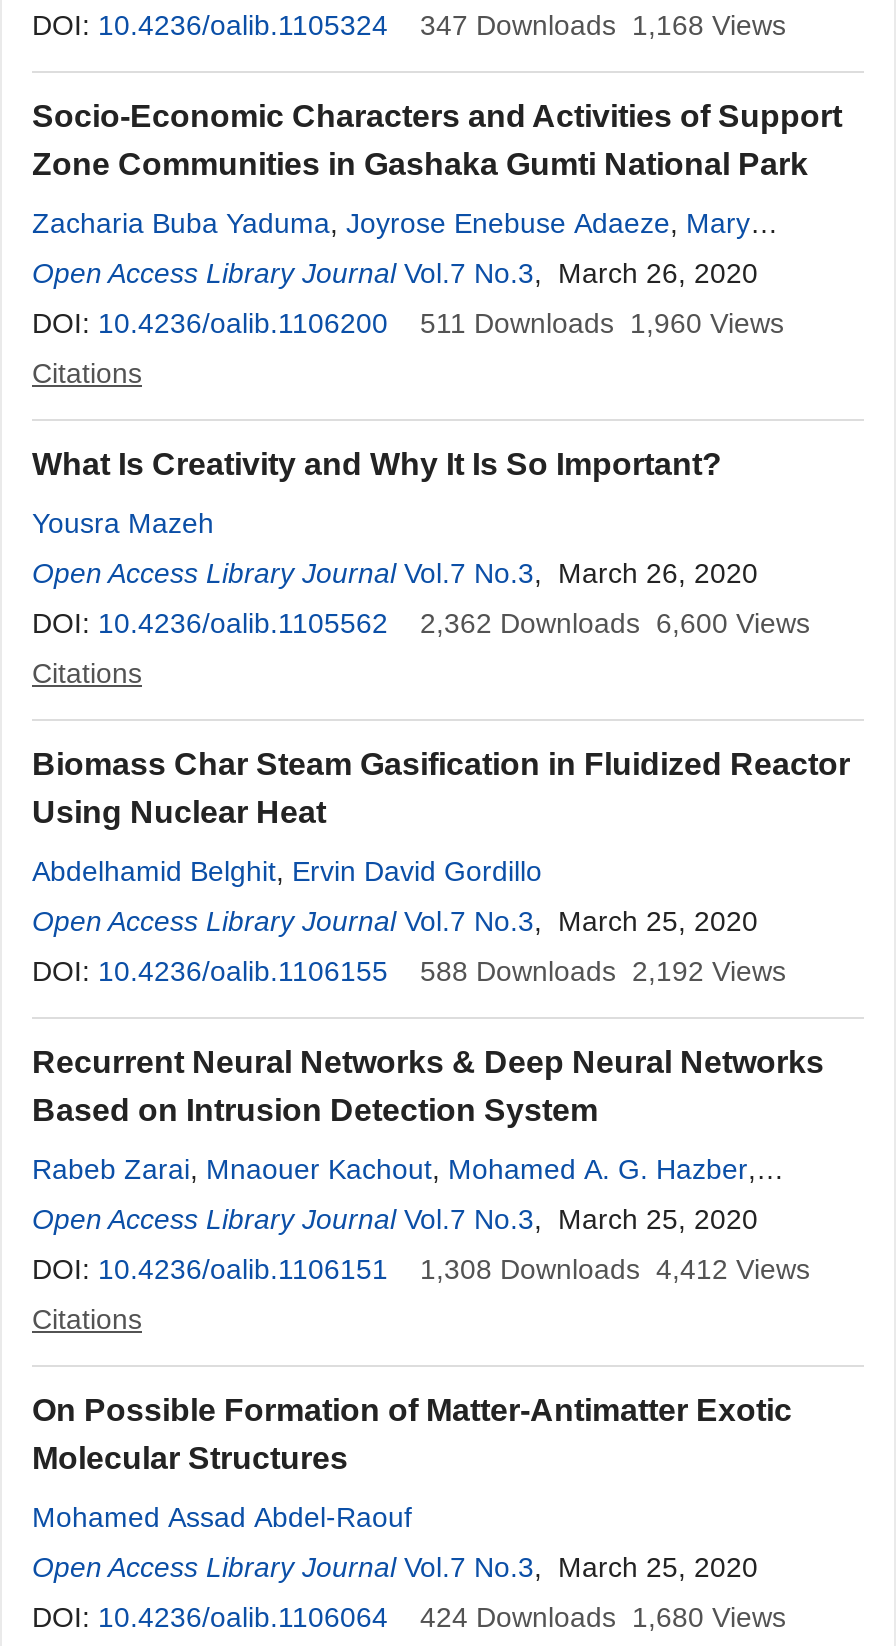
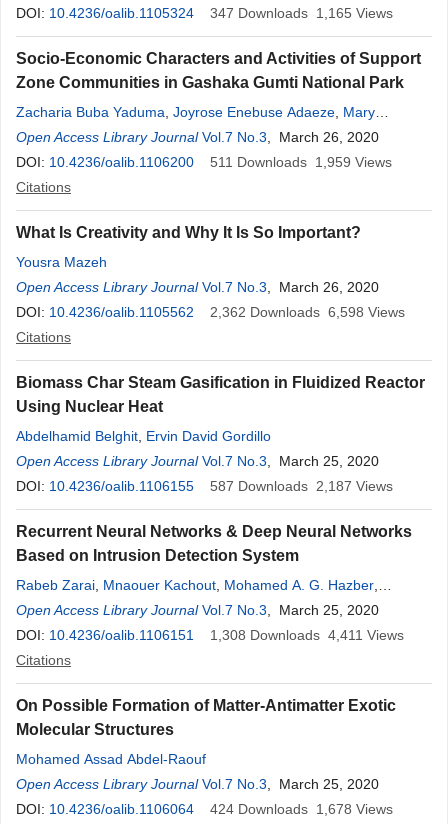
[420,9,786,41] 347 Downloads 1,168 Views -> [210,5,393,21] 347 Downloads 1,165 Views
[420,307,784,339] 511 Downloads 1,960 Views -> [210,154,392,170] 511 Downloads 1,959 Views
[420,607,810,639] 2,362 Downloads 6,600 Views -> [210,304,405,320] 2,362 Downloads 6,598 Views
[420,955,786,987] 588 Downloads 2,192 Views -> [210,478,393,494] 587 Downloads 2,187 Views
[420,1253,810,1285] 1,308 Downloads 4,412 Views -> [210,627,404,643] 1,308 Downloads 4,411 Views
[420,1601,786,1633] 424 Downloads 1,680 Views -> [210,801,393,817] 424 Downloads 1,678 Views

